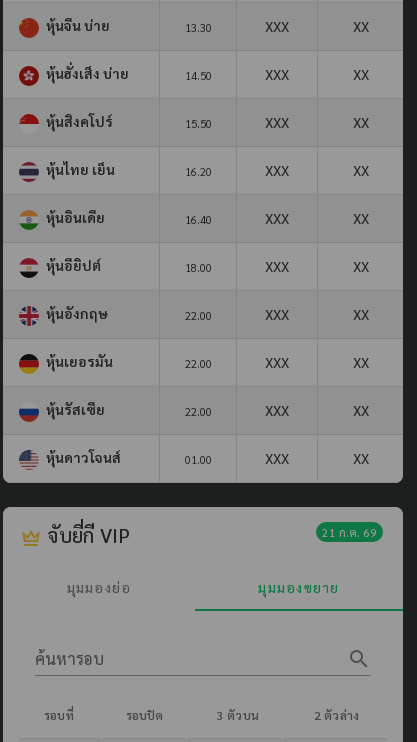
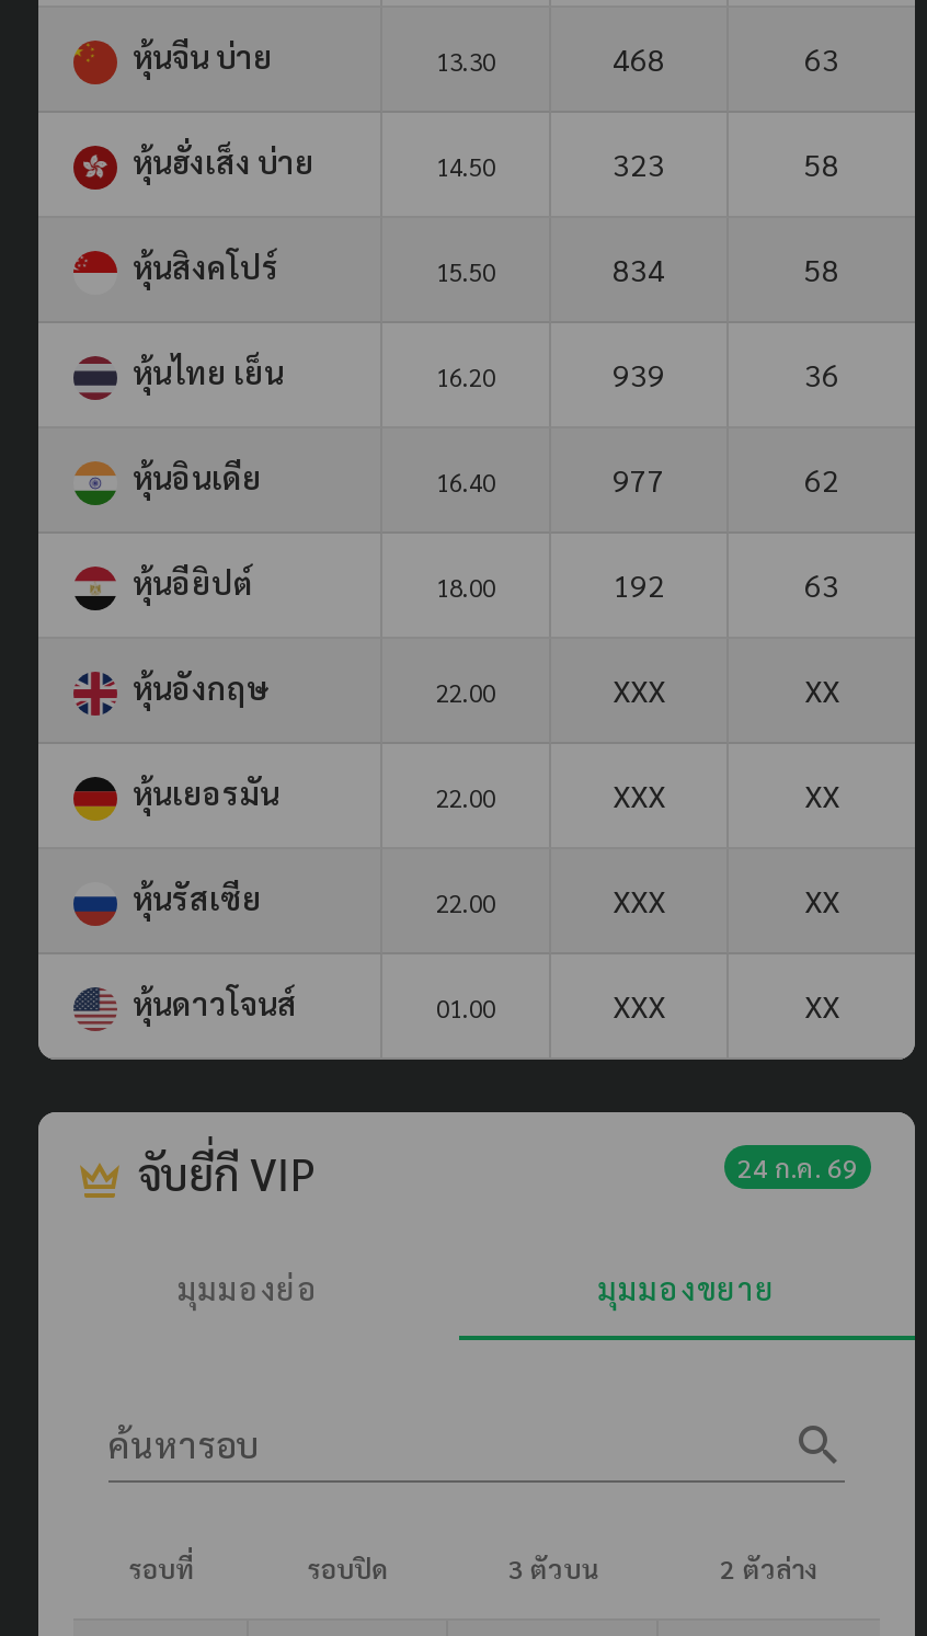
[265,17,368,35] XXX | XX -> [613,38,839,77] 468 | 63
[265,65,368,83] XXX | XX -> [613,143,839,183] 323 | 58
[265,113,368,131] XXX | XX -> [613,248,839,288] 834 | 58
[265,161,368,179] XXX | XX -> [613,353,839,393] 939 | 36
[265,209,368,227] XXX | XX -> [613,459,839,498] 977 | 62
[265,257,368,275] XXX | XX -> [613,564,839,603] 192 | 63
[322,524,377,540] 21 ก.ค. 69 -> [737,1149,858,1184] 24 ก.ค. 69

